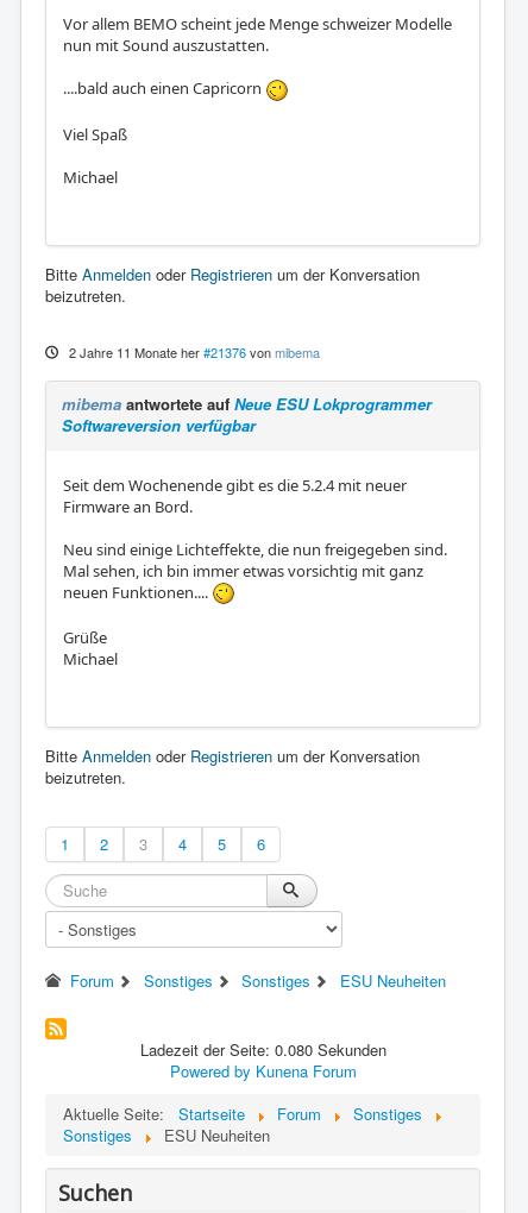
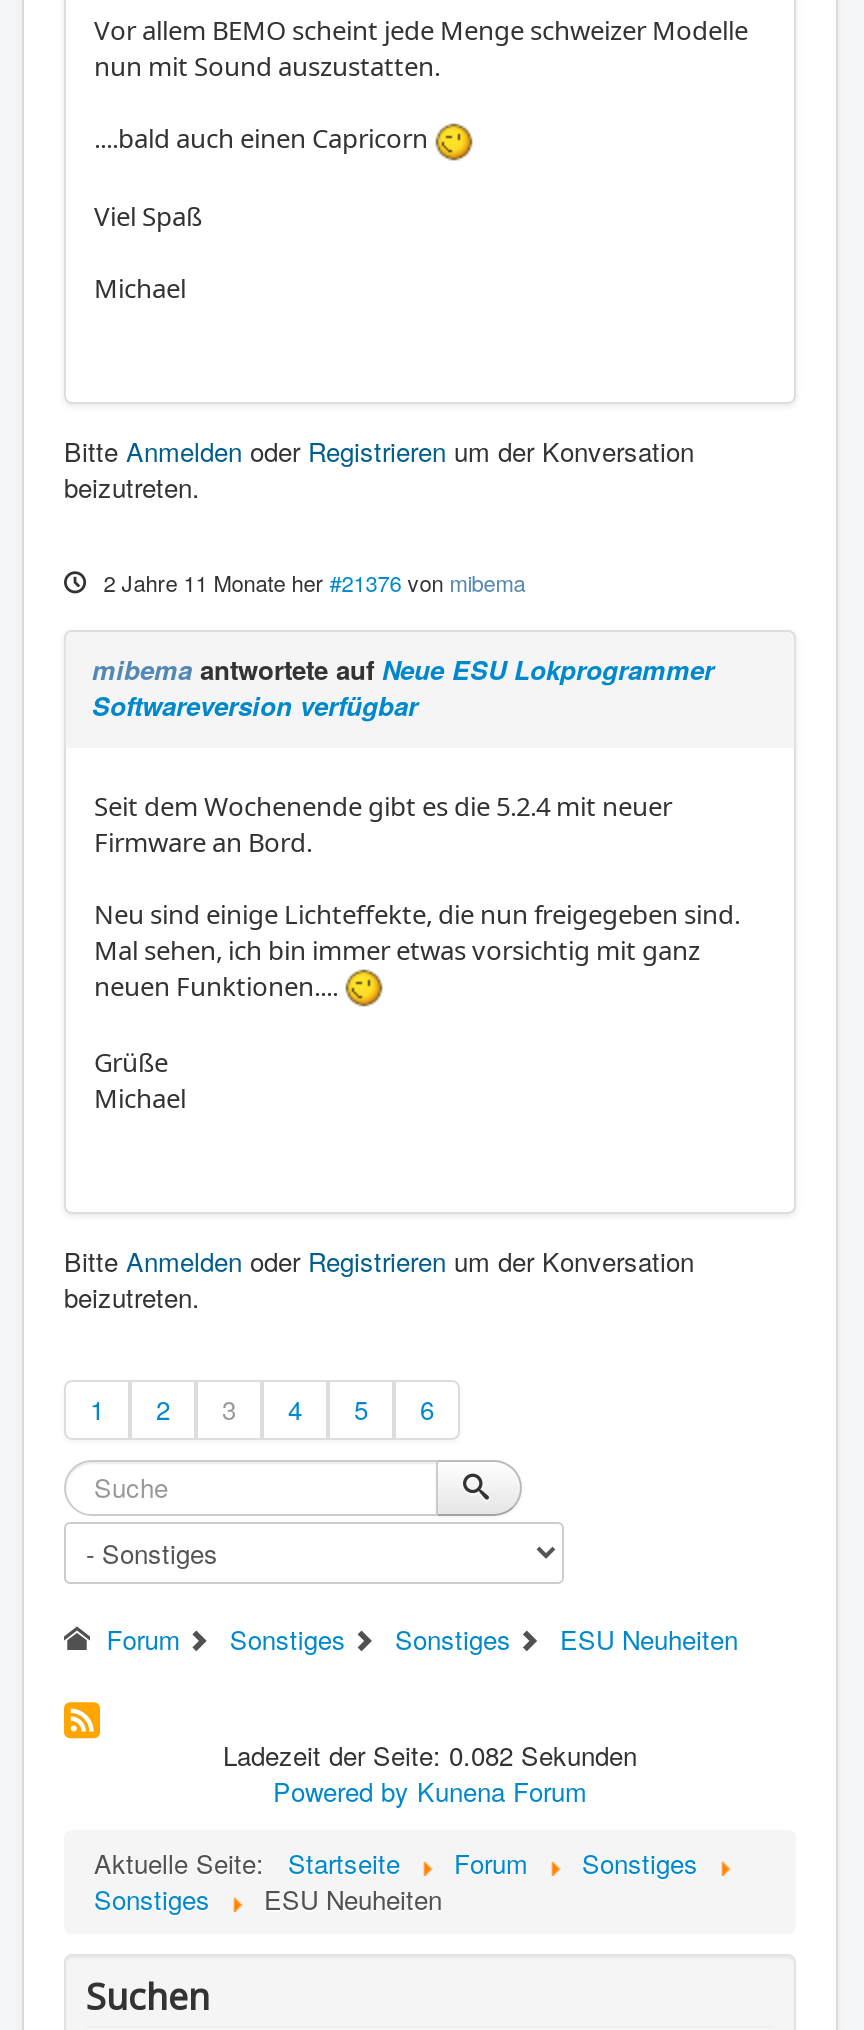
[140,1038,386,1061] Ladezeit der Seite: 0.080 Sekunden -> [223,1736,637,1774] Ladezeit der Seite: 0.082 Sekunden

